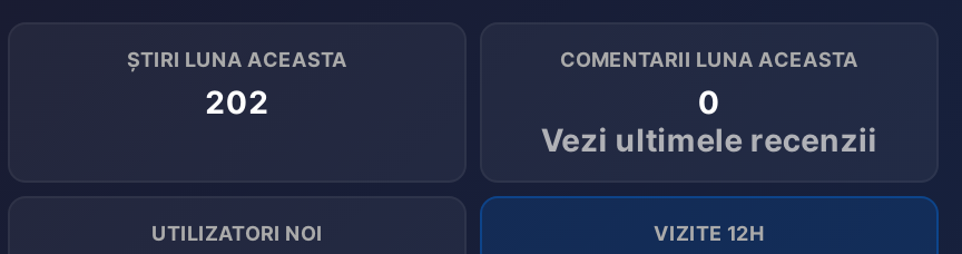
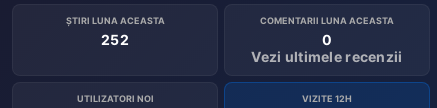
[205,83,269,121] 202 -> [101,31,129,48] 252

